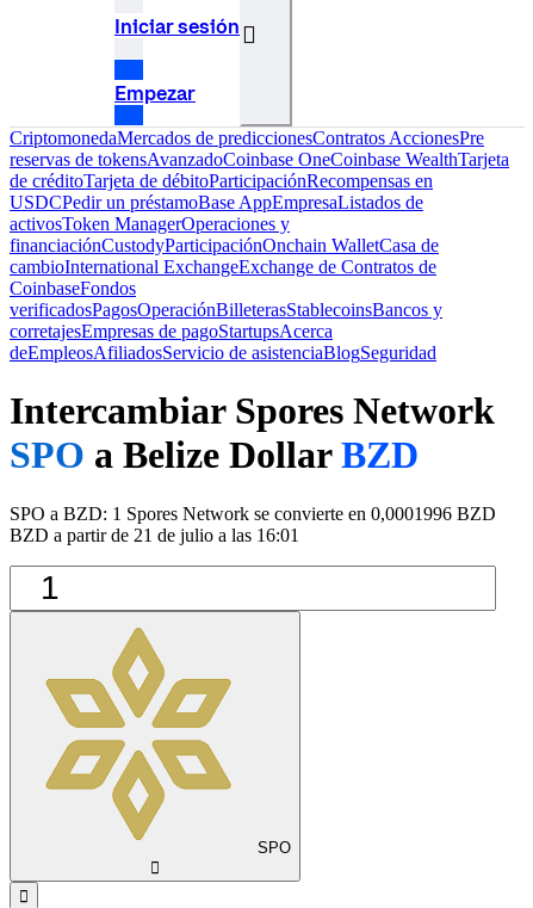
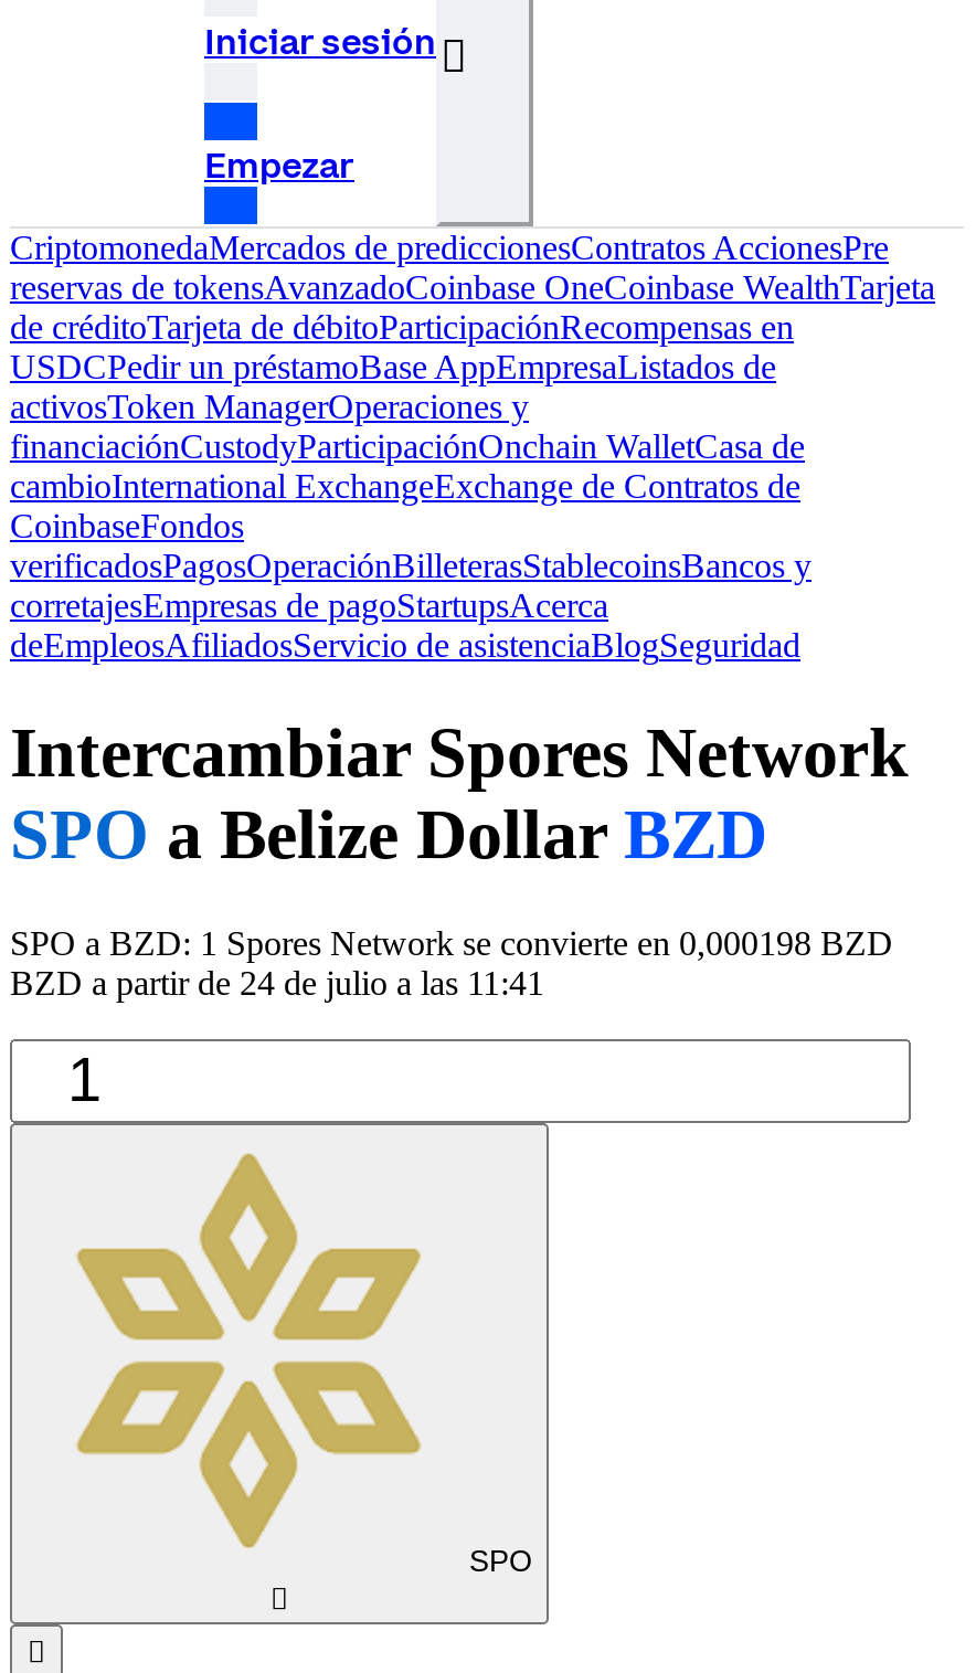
[10,503,496,524] SPO a BZD: 1 Spores Network se convierte en 0,0001996 BZD -> [10,924,893,962] SPO a BZD: 1 Spores Network se convierte en 0,000198 BZD
[10,525,299,545] BZD a partir de 21 de julio a las 16:01 -> [10,964,544,1001] BZD a partir de 24 de julio a las 11:41

